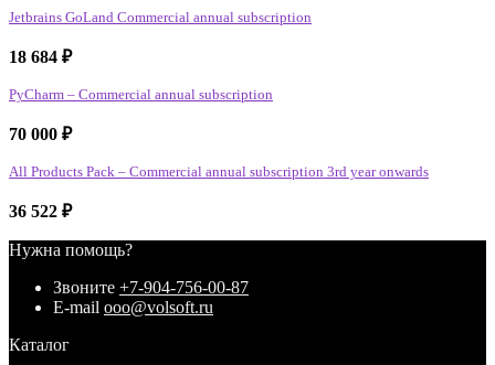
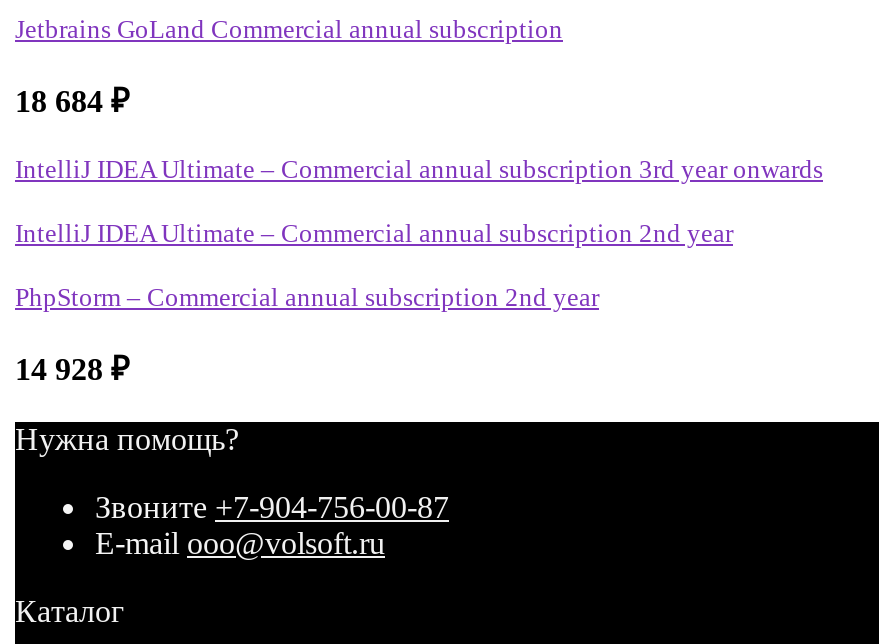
[9,87,273,103] PyCharm – Commercial annual subscription -> [15,156,823,184] IntelliJ IDEA Ultimate – Commercial annual subscription 3rd year onwards
[9,125,72,143] 70 000 ₽ -> [15,220,733,248] IntelliJ IDEA Ultimate – Commercial annual subscription 2nd year
[9,164,429,180] All Products Pack – Commercial annual subscription 3rd year onwards -> [15,284,599,312] PhpStorm – Commercial annual subscription 2nd year
[9,202,72,221] 36 522 ₽ -> [15,352,129,386] 14 928 ₽

